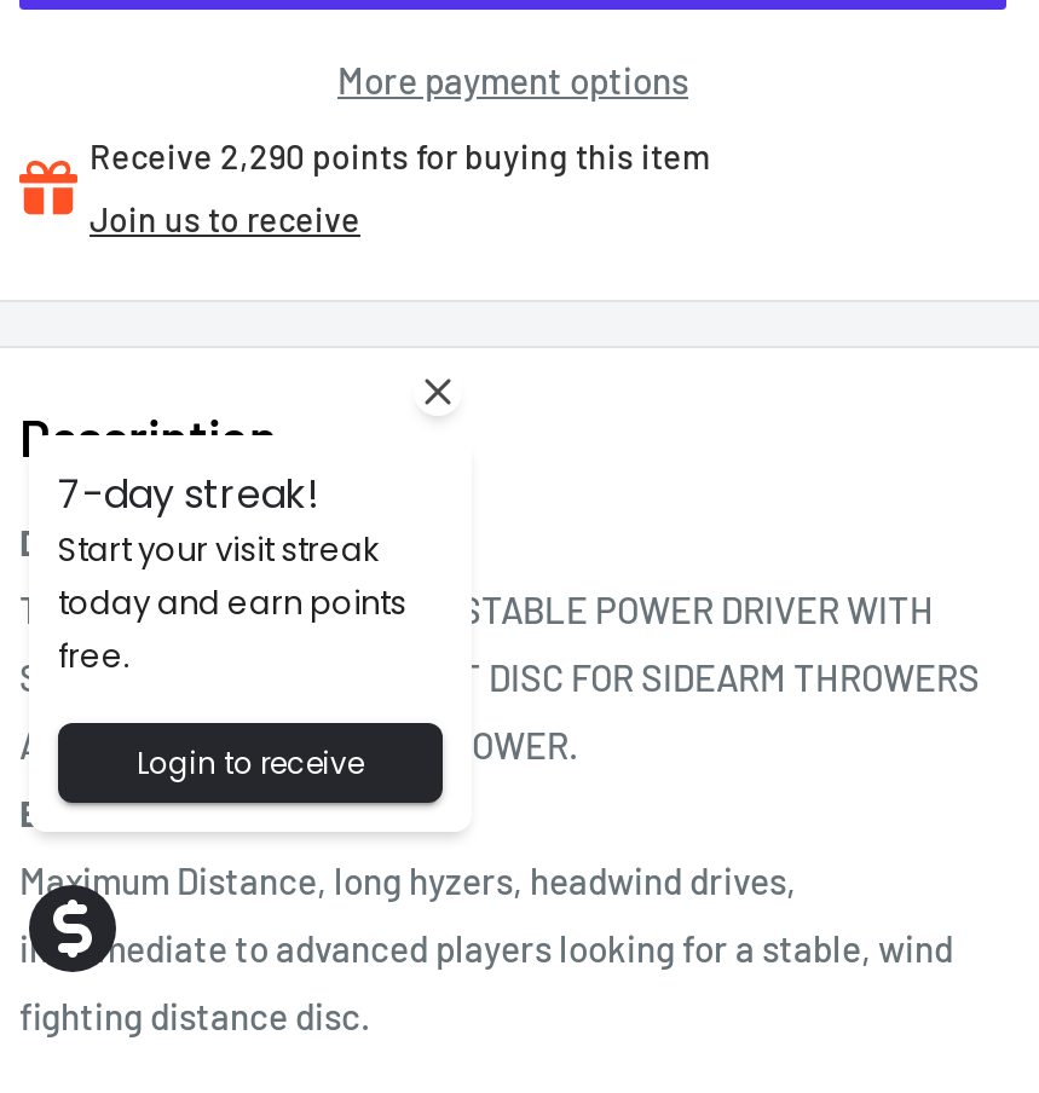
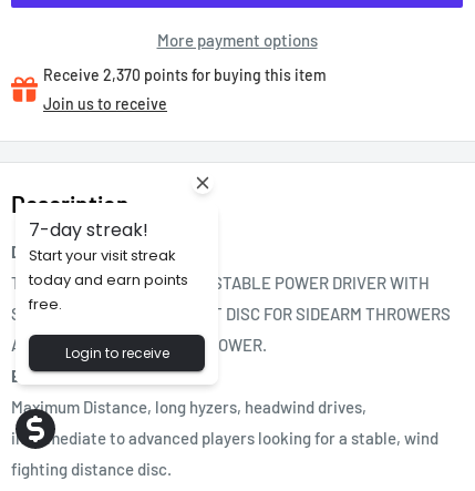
[90,134,711,176] Receive 2,290 points for buying this item -> [43,65,327,84] Receive 2,370 points for buying this item

